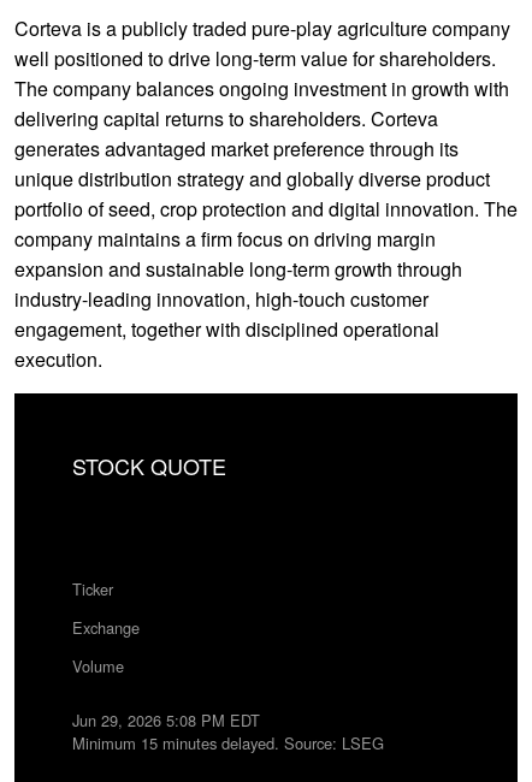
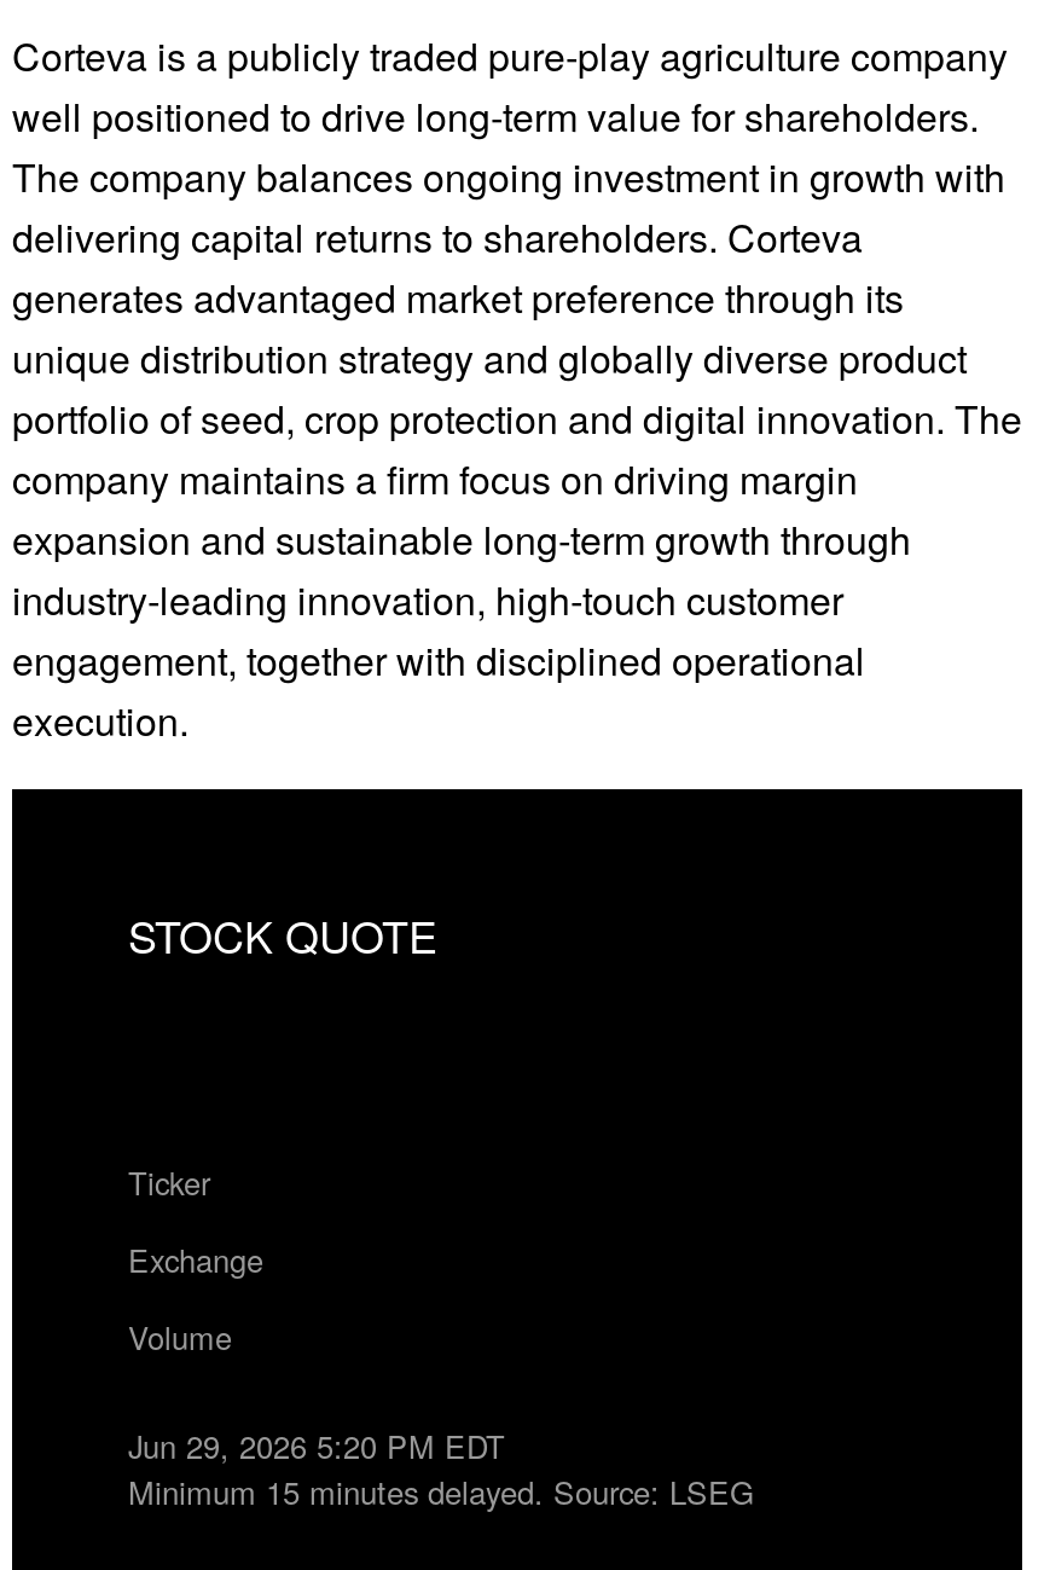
[72,708,260,731] Jun 29, 2026 5:08 PM EDT -> [128,1422,505,1468] Jun 29, 2026 5:20 PM EDT

